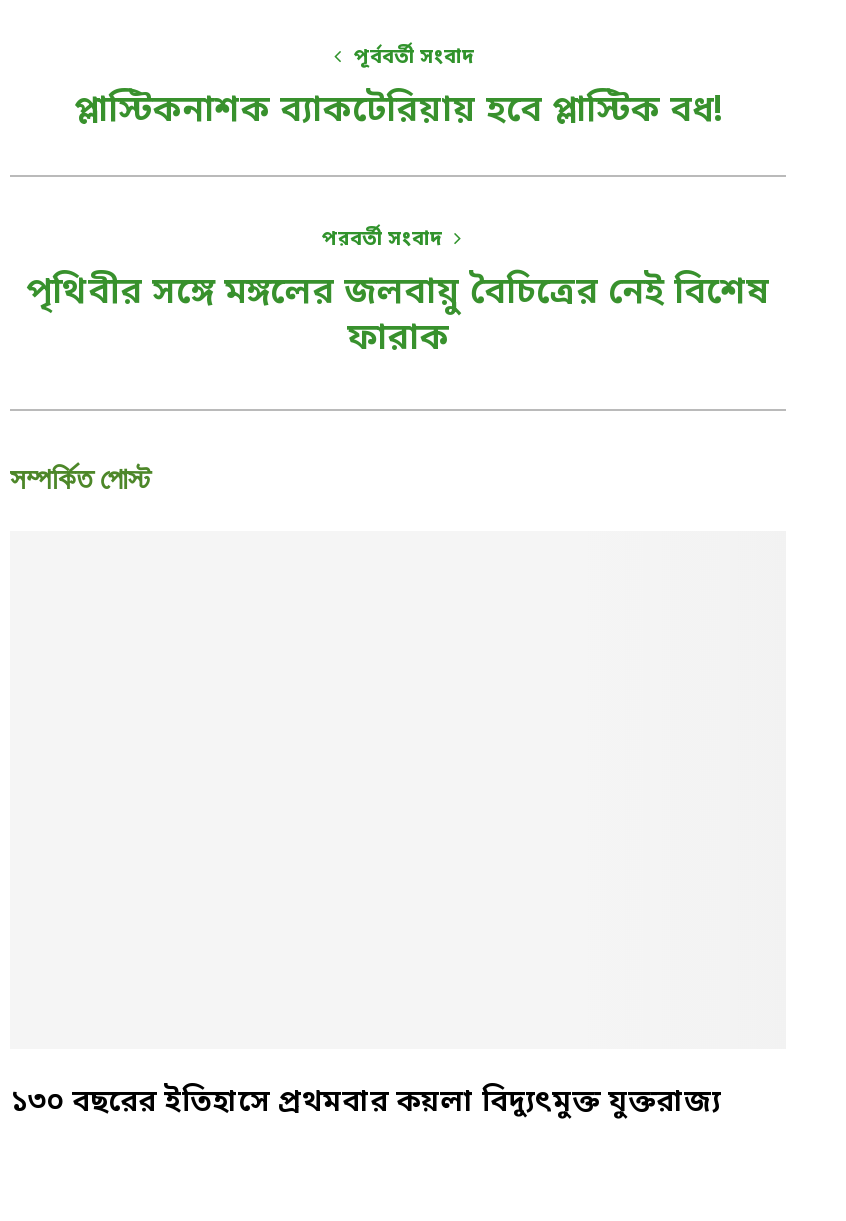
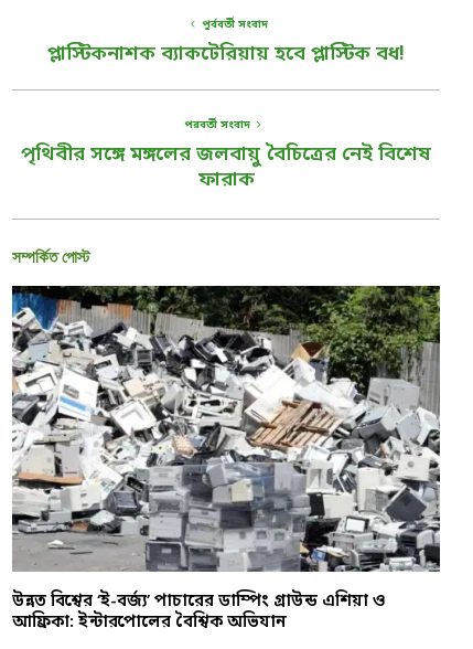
none -> [11,285,441,573] [image]
[10,1082,720,1122] ১৩০ বছরের ইতিহাসে প্রথমবার কয়লা বিদ্যুৎমুক্ত যুক্তরাজ্য -> [12,590,386,633] উন্নত বিশ্বের ‘ই-বর্জ্য’ পাচারের ডাম্পিং গ্রাউন্ড এশিয়া ও | আফ্রিকা: ইন্টারপোলের বৈশ্বিক অভিযান

